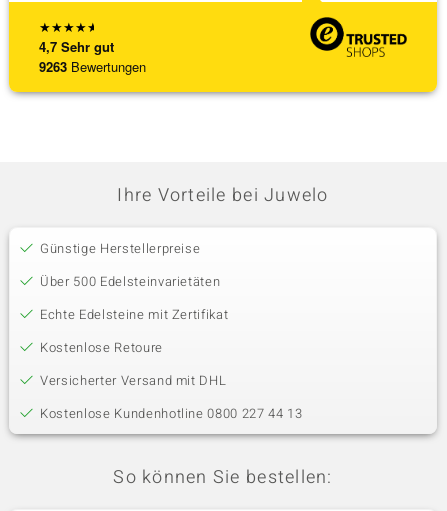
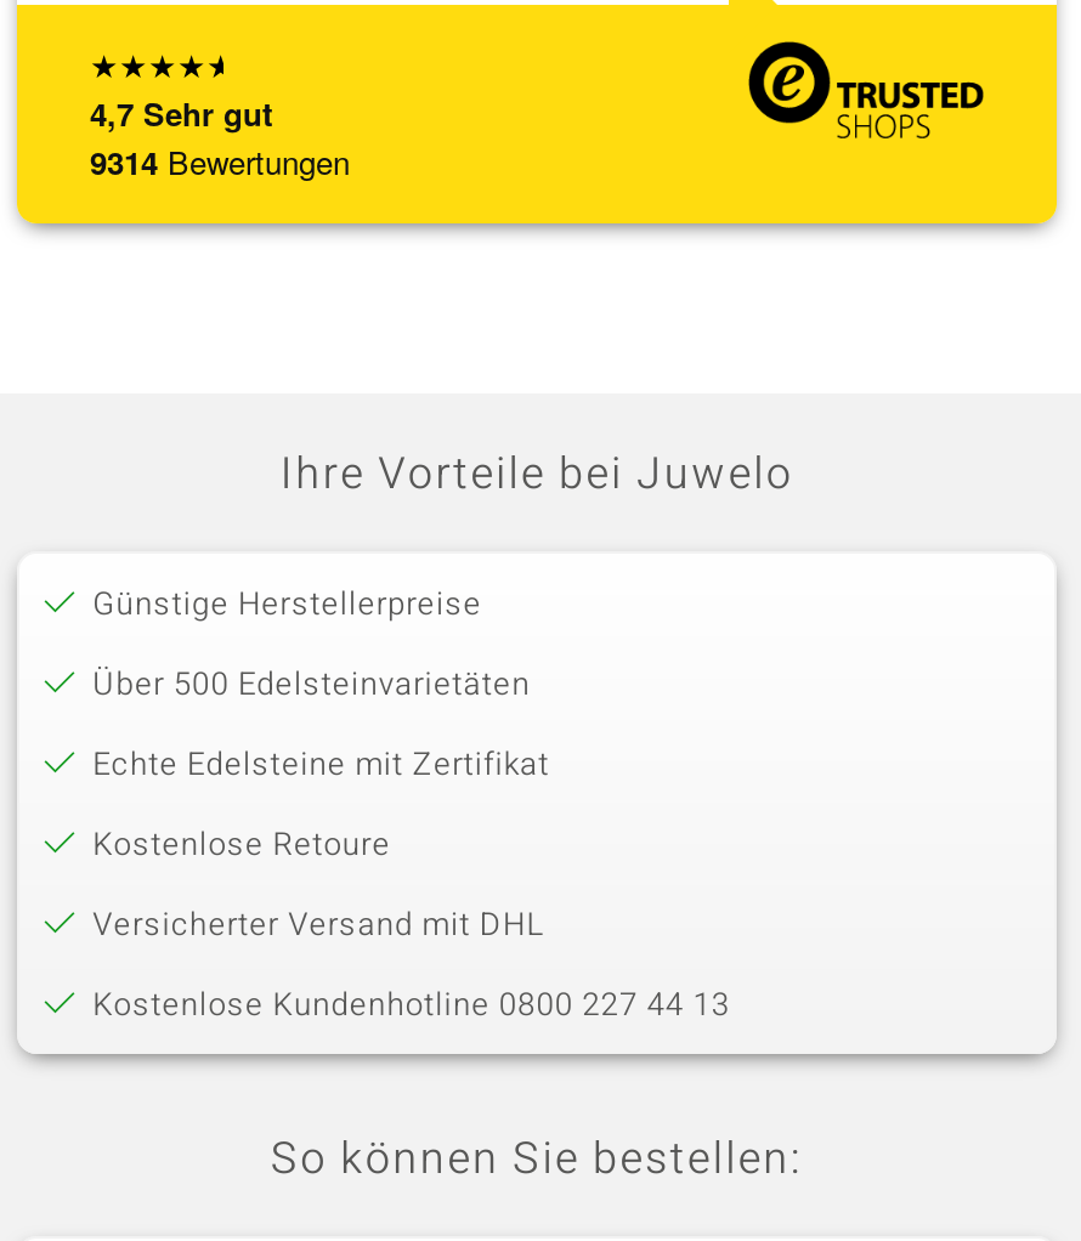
[39,57,146,76] 9263 Bewertungen -> [90,138,350,185] 9314 Bewertungen

